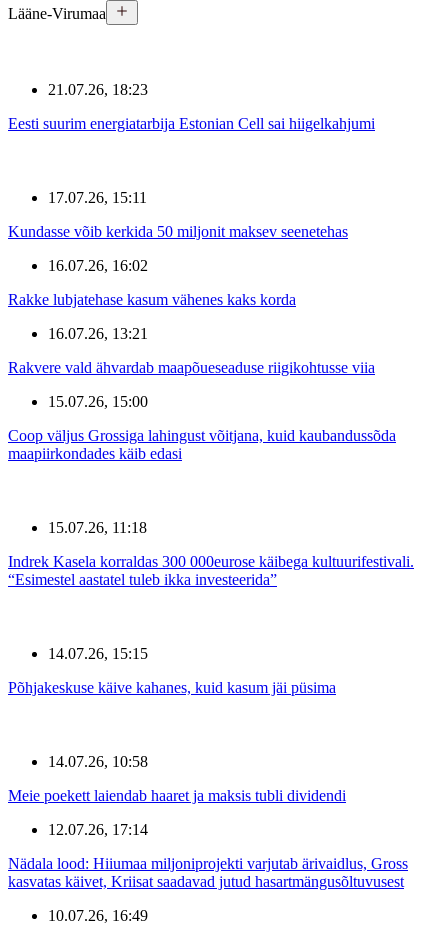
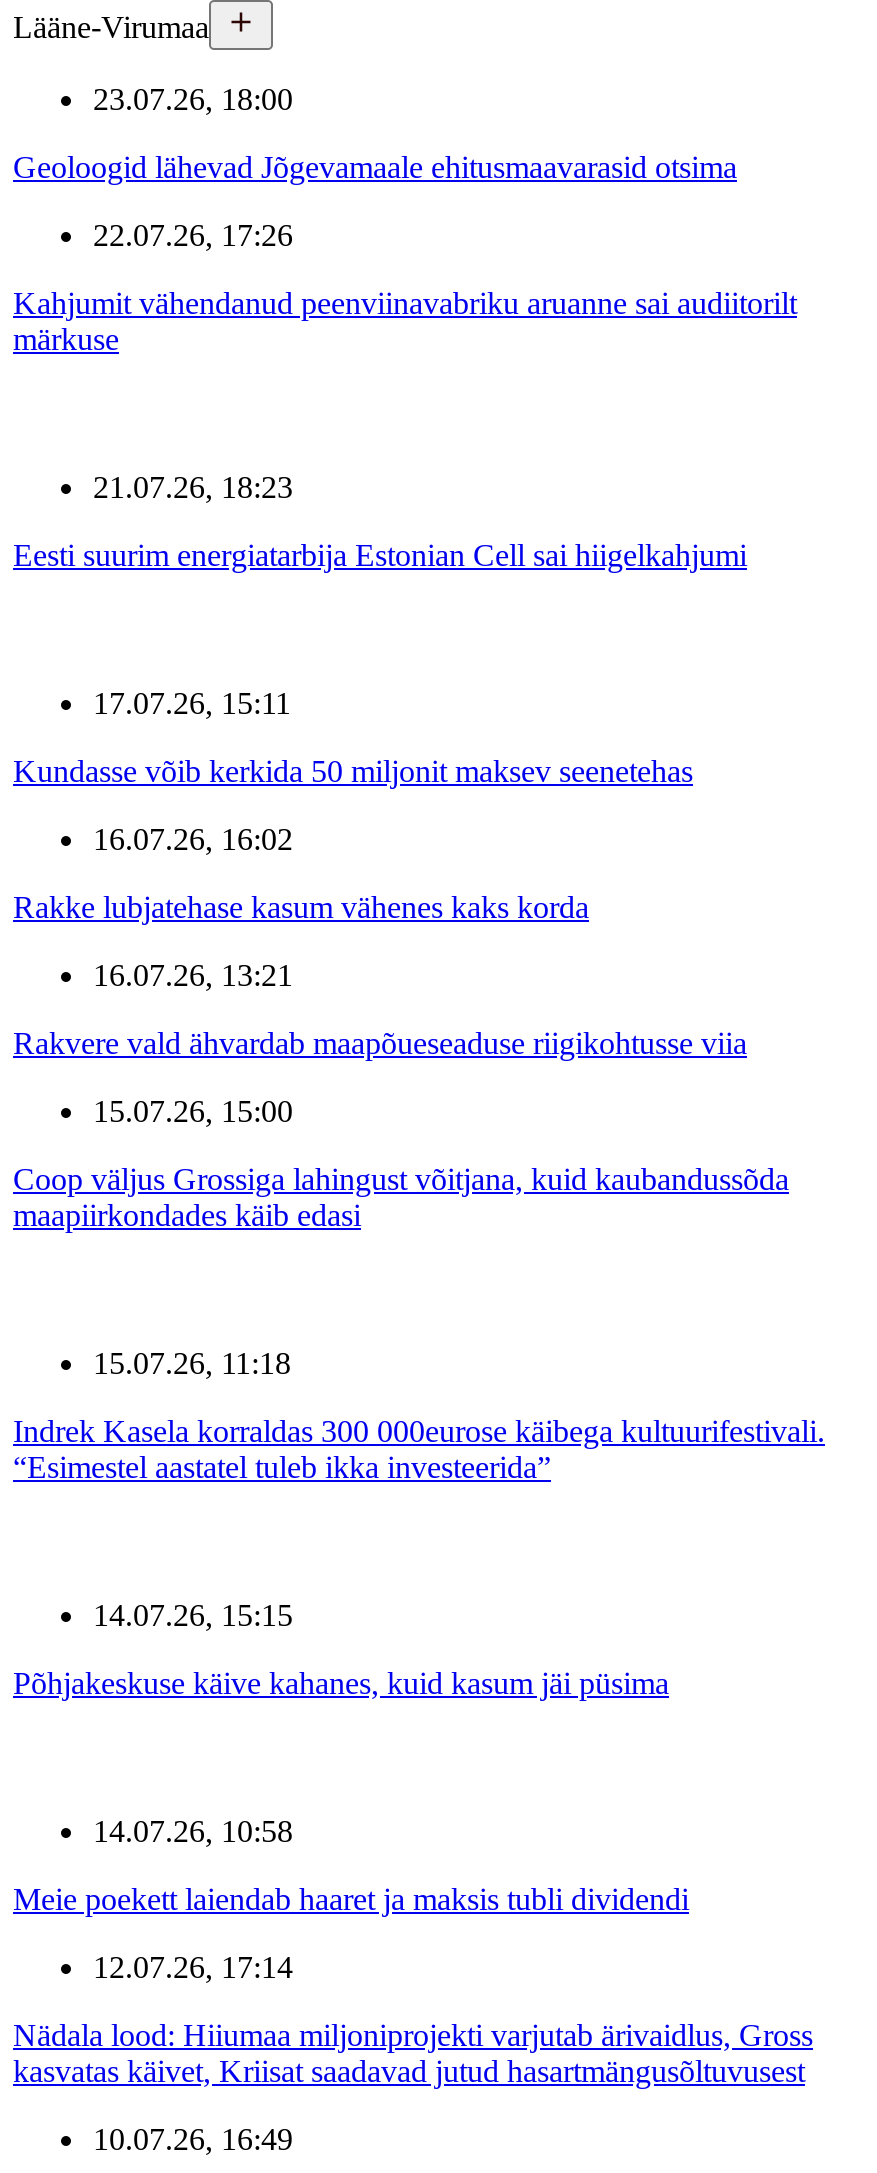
none -> [13,82,797,356] 23.07.26, 18:00 | Geoloogid lähevad Jõgevamaale ehitusmaavarasid otsima | 22.07.26, 17:26 | Kahjumit vähendanud peenviinavabriku aruanne sai audiitorilt | märkuse

